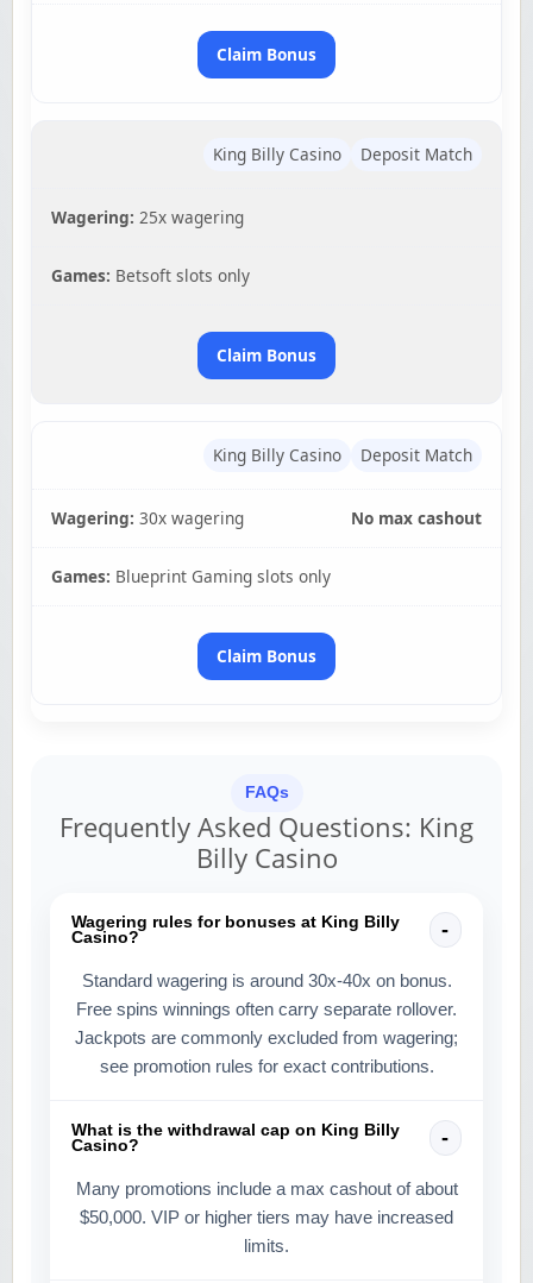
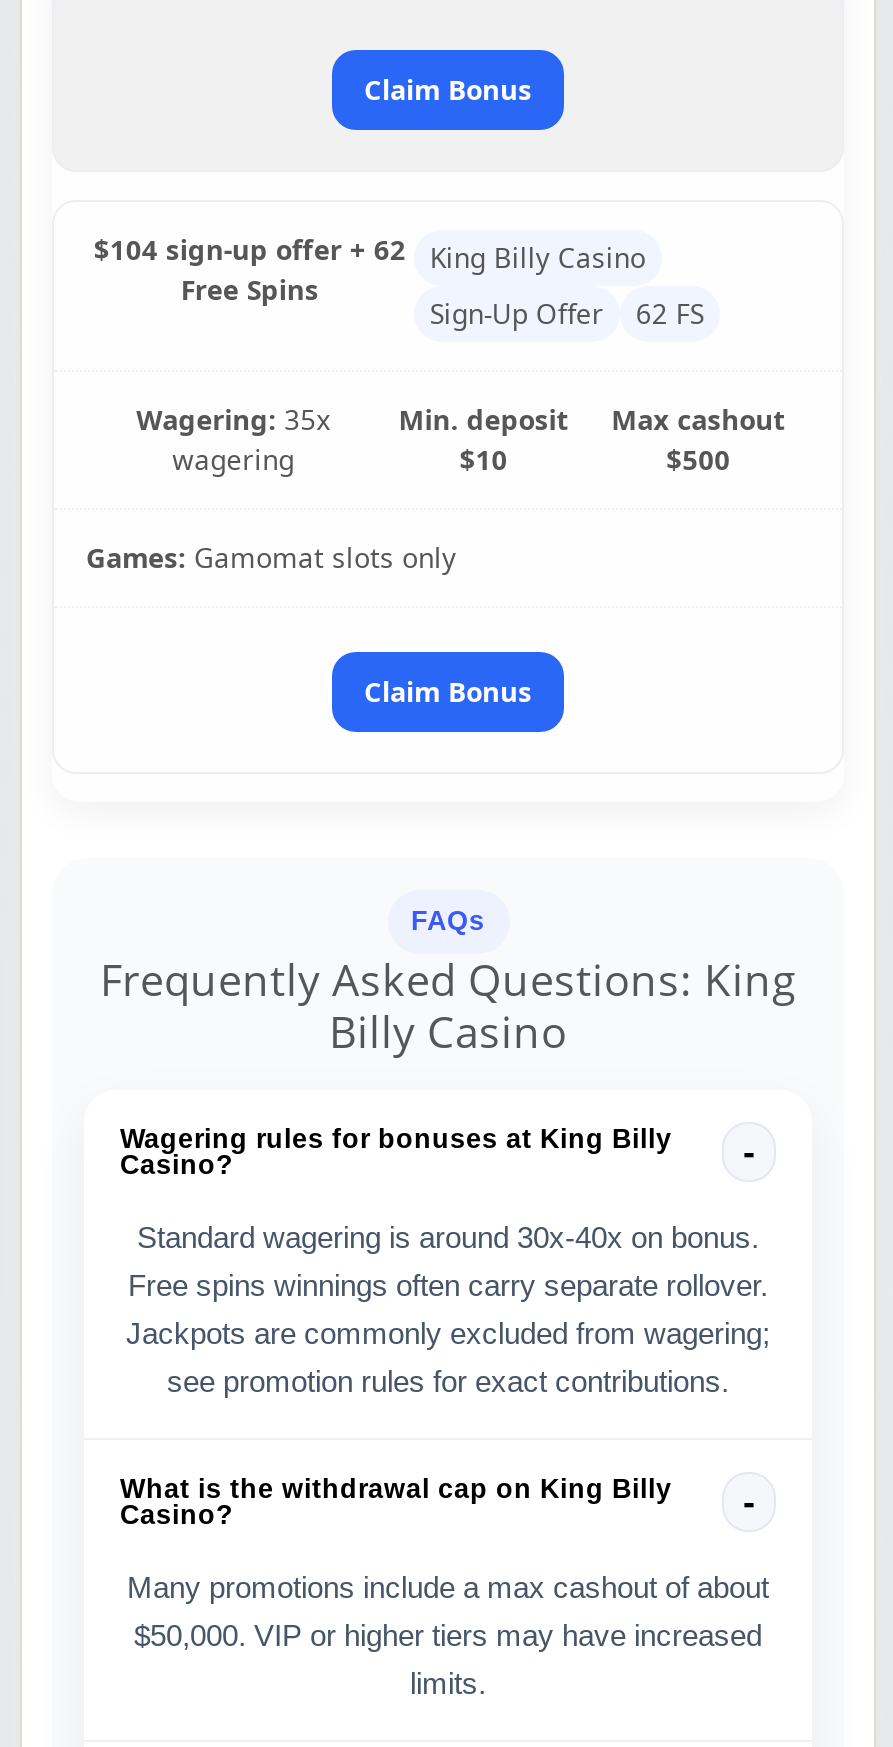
none -> [94,230,406,308] $104 sign-up offer + 62 | Free Spins
[51,142,472,286] Deposit Match | Wagering: 25x wagering | Games: Betsoft slots only -> [136,294,704,478] Sign-Up Offer | 62 FS | Wagering: 35x | wagering
[217,343,316,366] Claim Bonus -> [398,400,568,478] Min. deposit | $10
[51,443,482,587] King Billy Casino | Deposit Match | Wagering: 30x wagering | No max cashout | Games: Blueprint Gaming slots only -> [86,400,785,576] Max cashout | $500 | Games: Gamomat slots only

